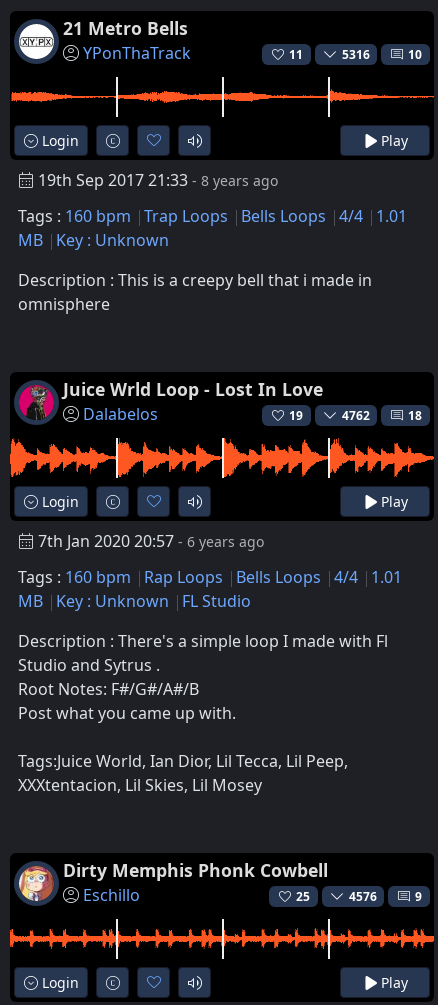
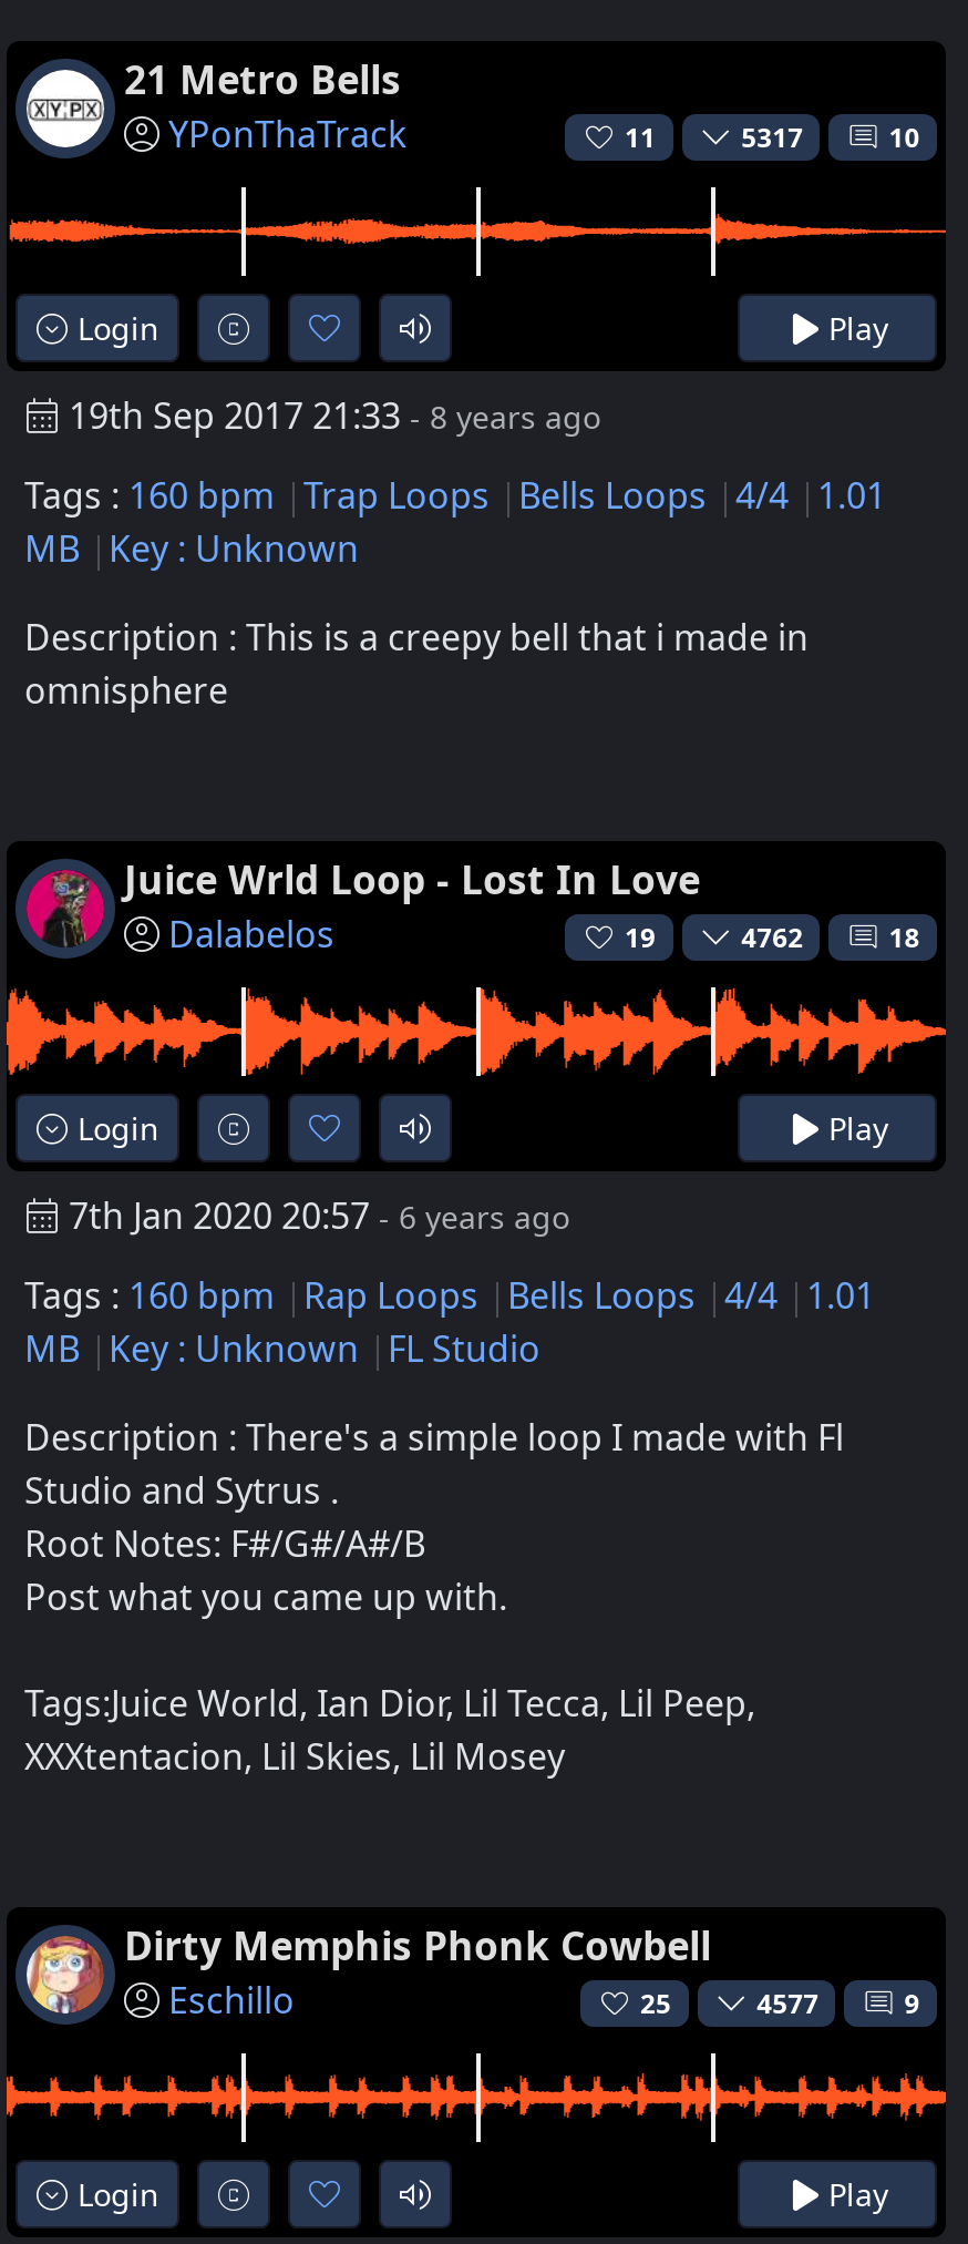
[342,46,370,63] 5316 -> [741,118,803,156] 5317
[349,888,377,905] 4576 -> [757,1985,819,2023] 4577

